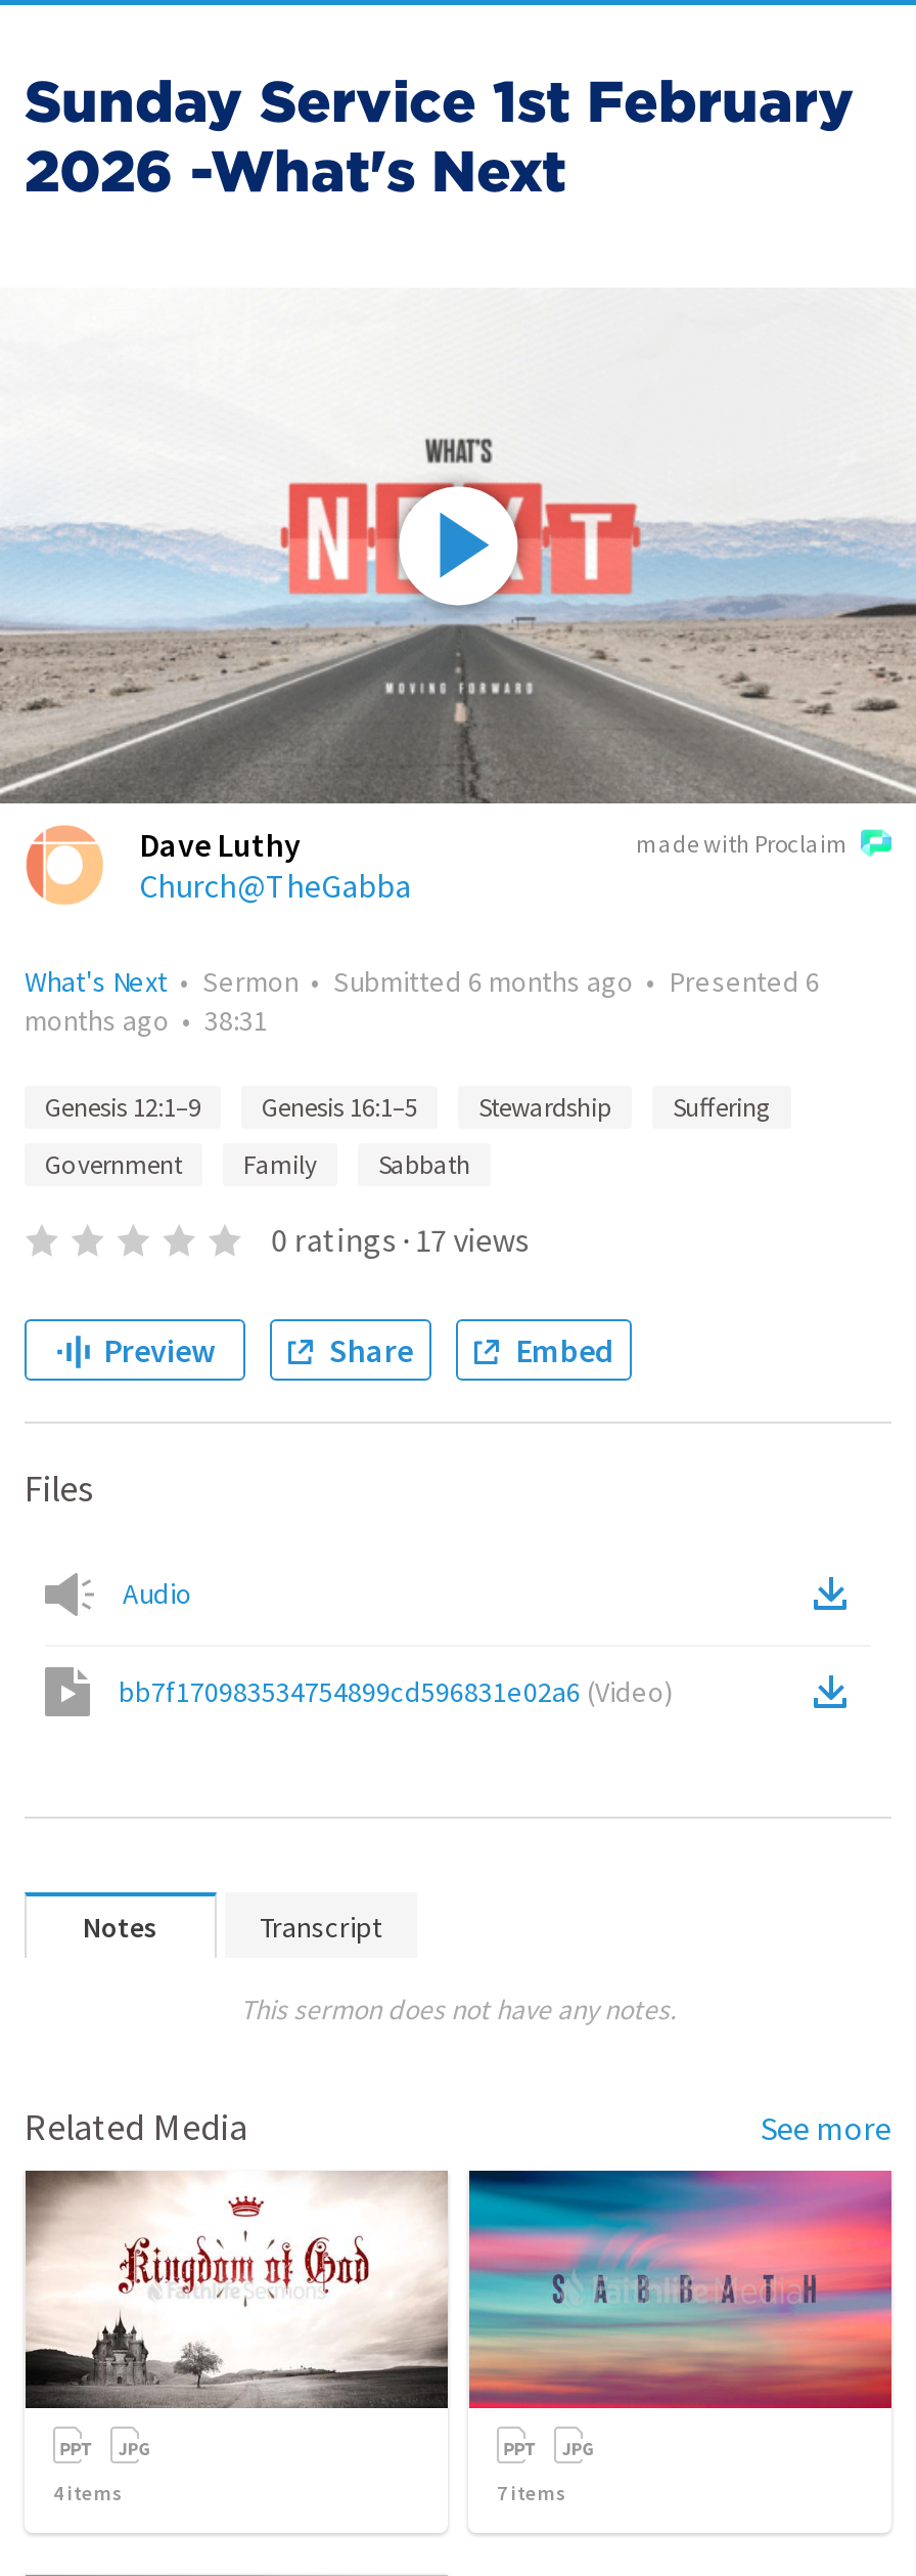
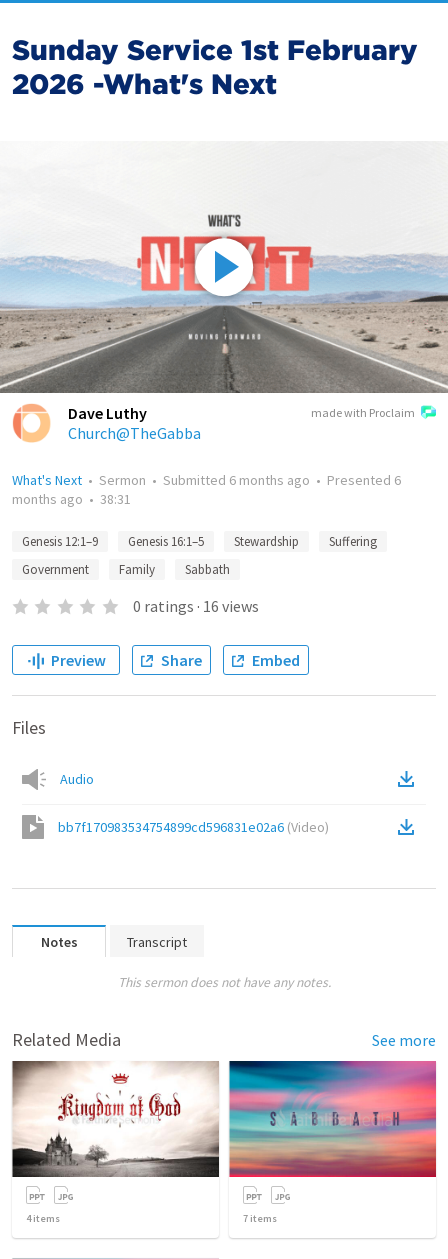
[271,1219,529,1260] 0 ratings · 17 views -> [133,596,259,616] 0 ratings · 16 views

